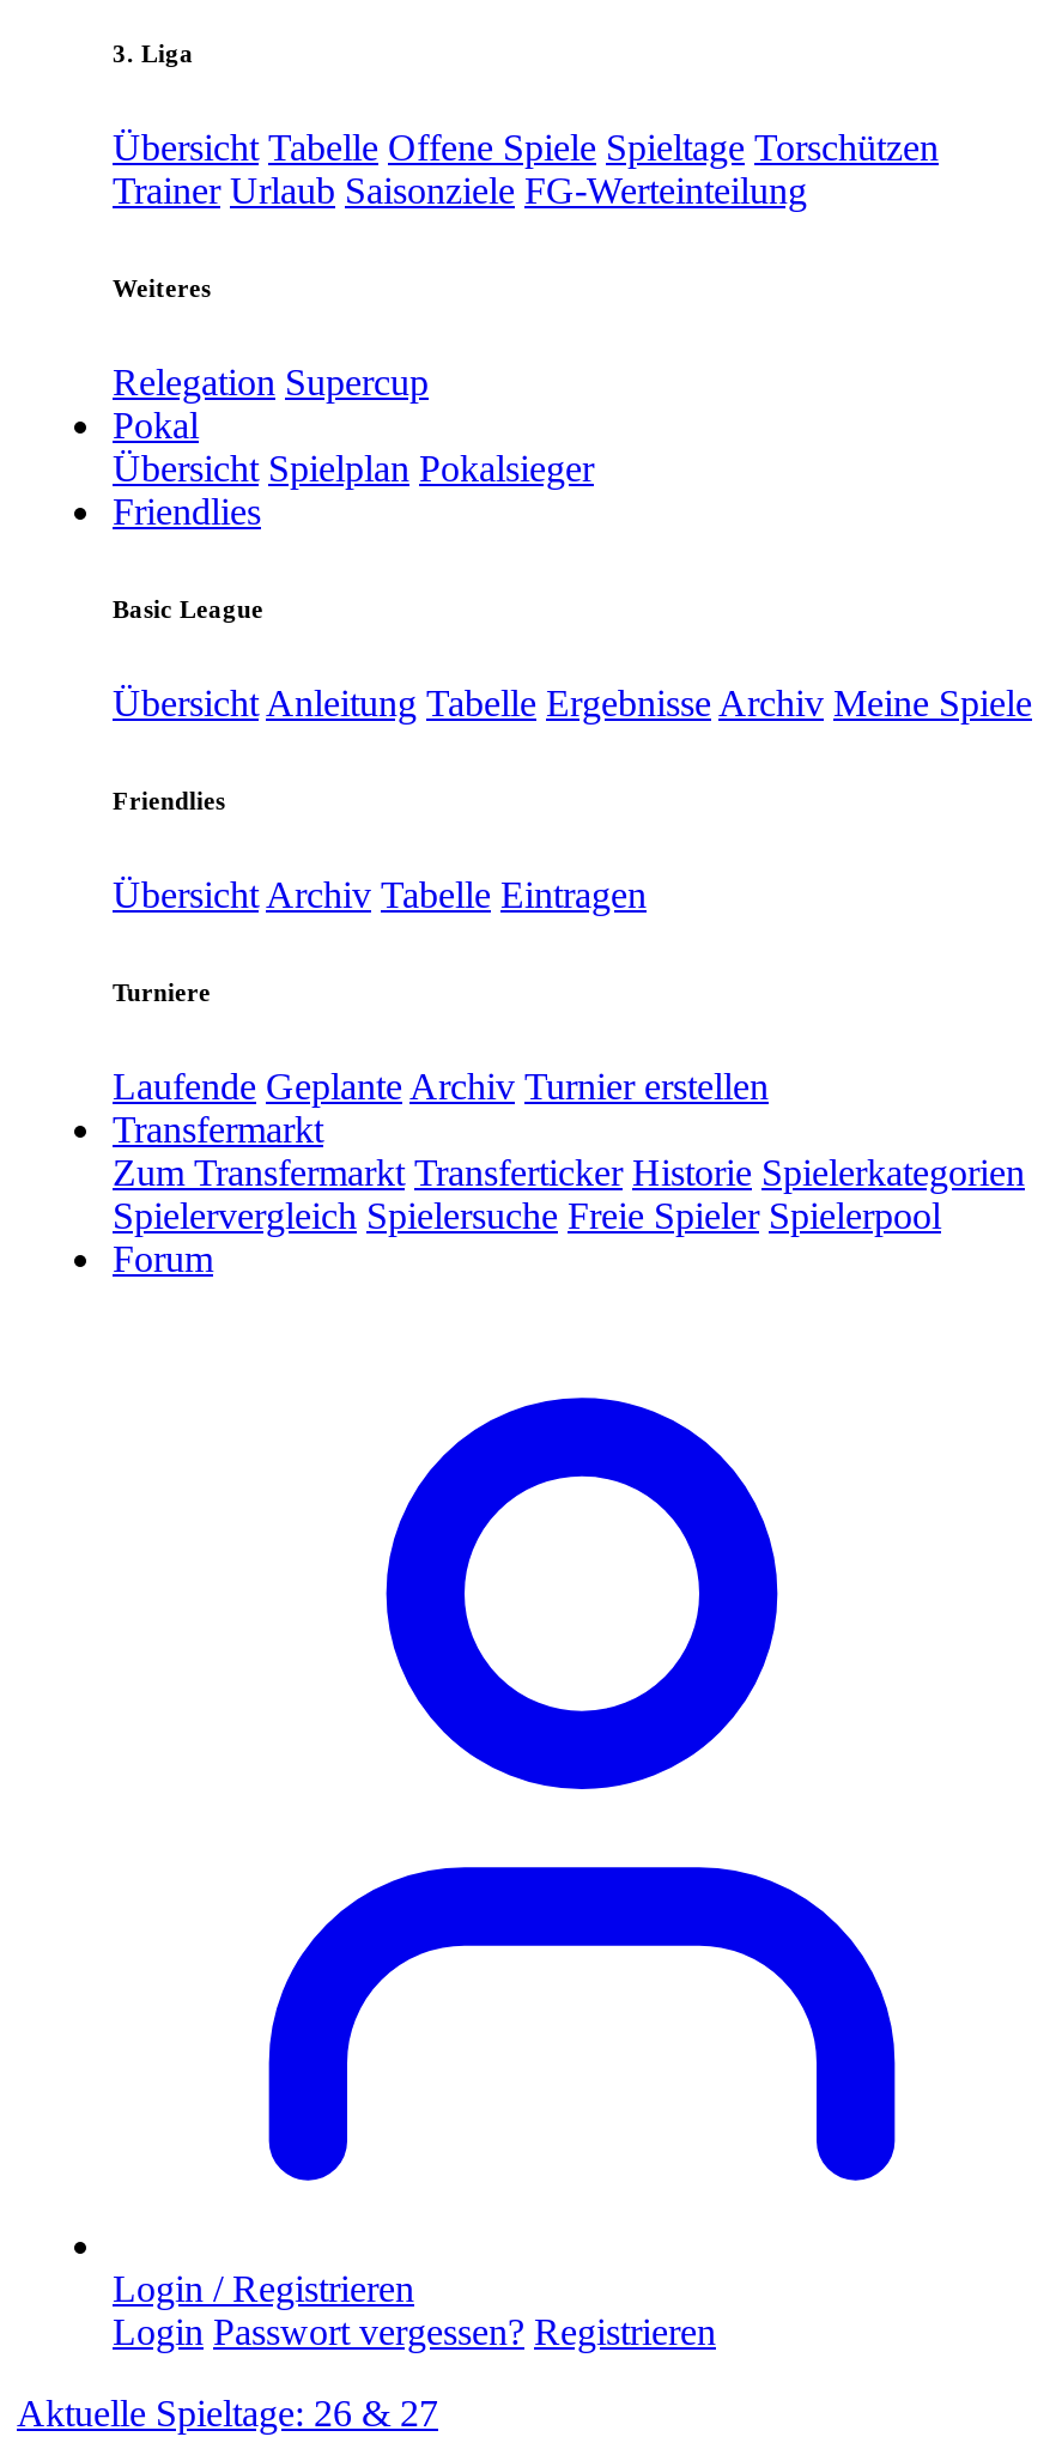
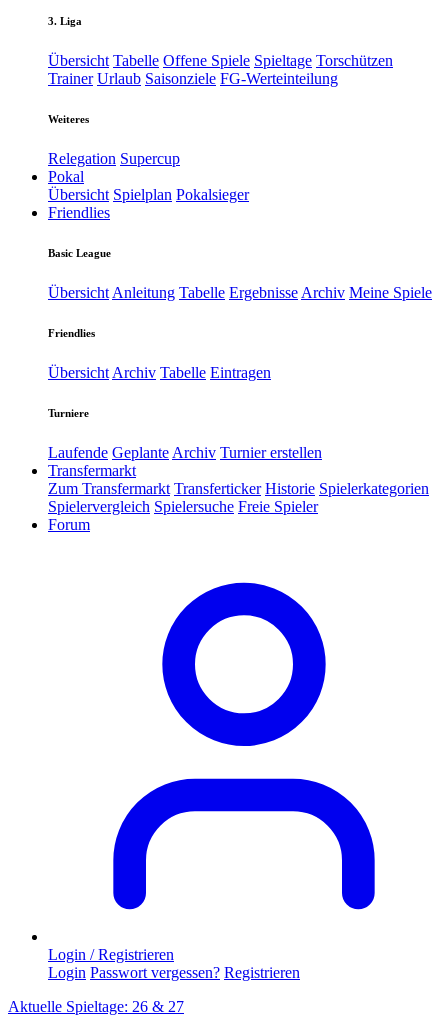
[113,1194,941,1235] Spielervergleich Spielersuche Freie Spieler Spielerpool -> [48,498,318,515] Spielervergleich Spielersuche Freie Spieler

